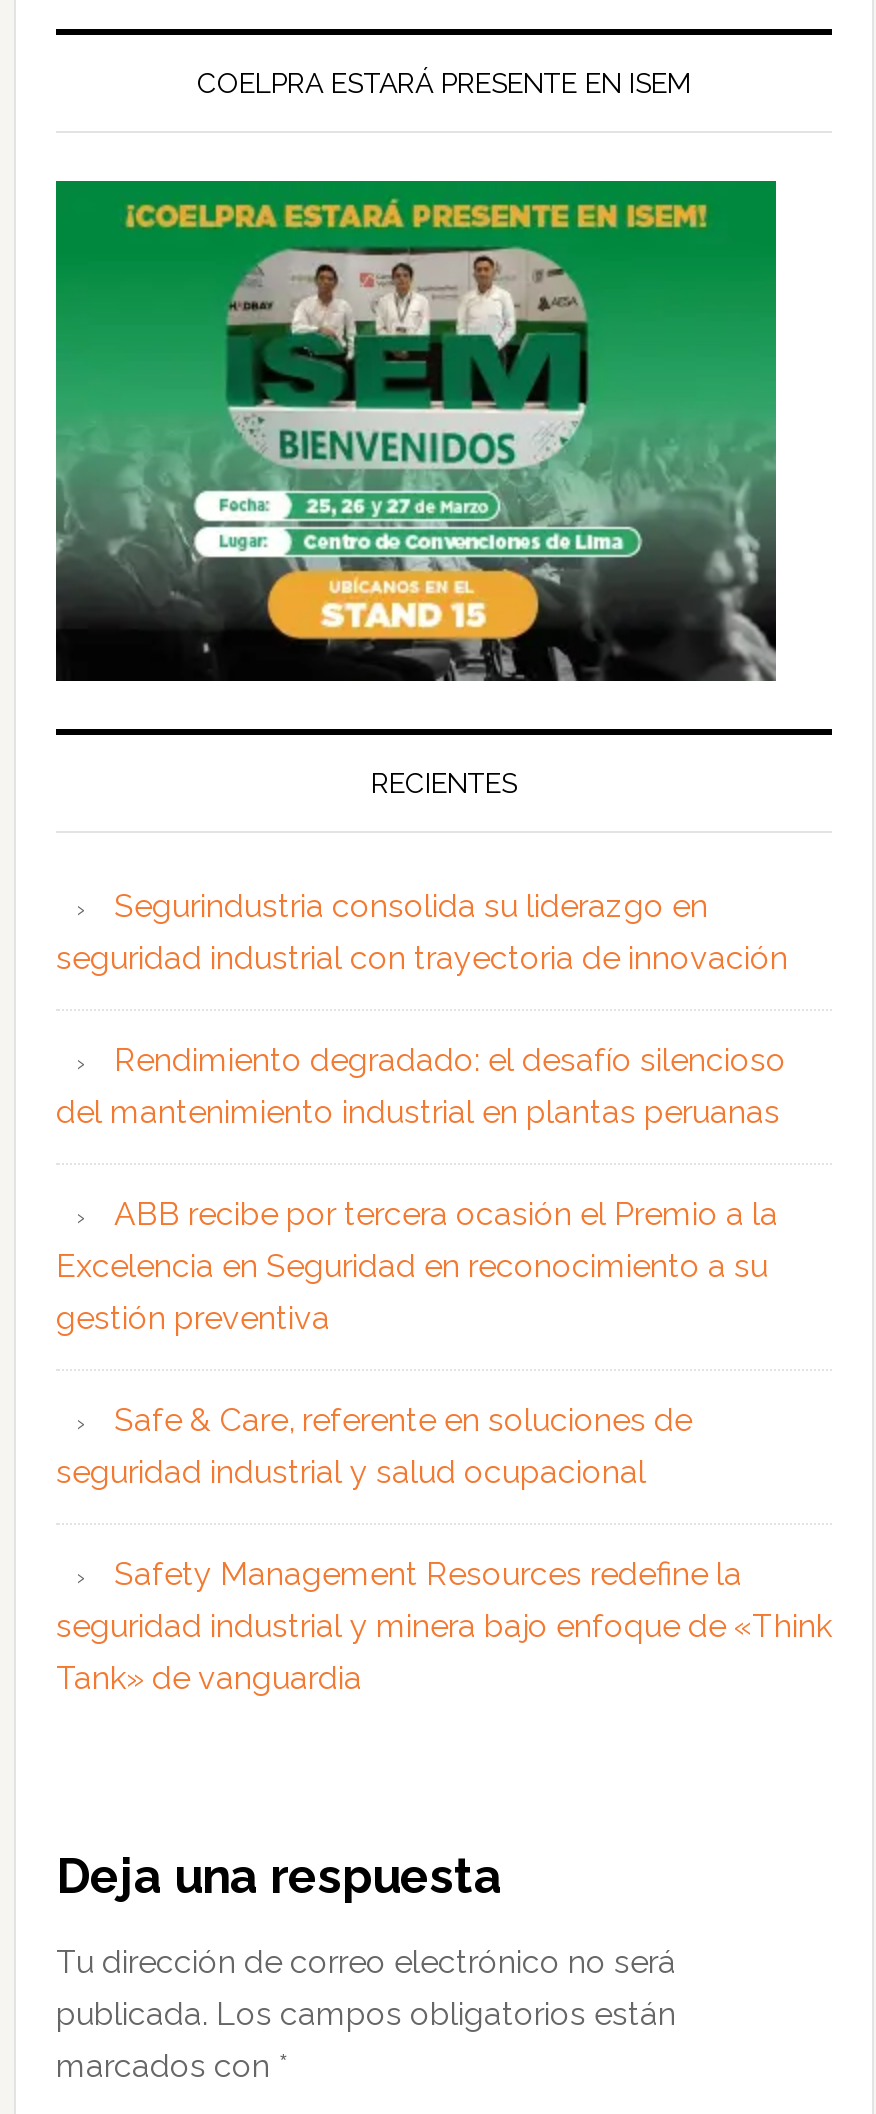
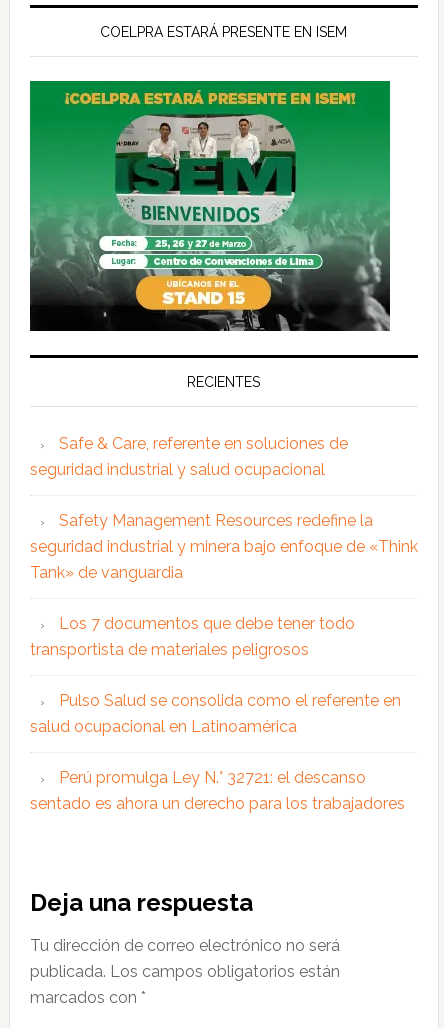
[56,887,788,1337] Segurindustria consolida su liderazgo en | seguridad industrial con trayectoria de innovación | Rendimiento degradado: el desafío silencioso | del mantenimiento industrial en plantas peruanas | ABB recibe por tercera ocasión el Premio a la | Excelencia en Seguridad en reconocimiento a su | gestión preventiva -> none
moved [56,1401,832,1697] -> [30,434,418,582]: Safe & Care, referente en soluciones de | seguridad industrial y salud ocupacional | Safety Management Resources redefine la | seguridad industrial y minera bajo enfoque de «Think | Tank» de vanguardia
none -> [30,614,405,813] Los 7 documentos que debe tener todo | transportista de materiales peligrosos | Pulso Salud se consolida como el referente en | salud ocupacional en Latinoamérica | Perú promulga Ley N.° 32721: el descanso | sentado es ahora un derecho para los trabajadores

